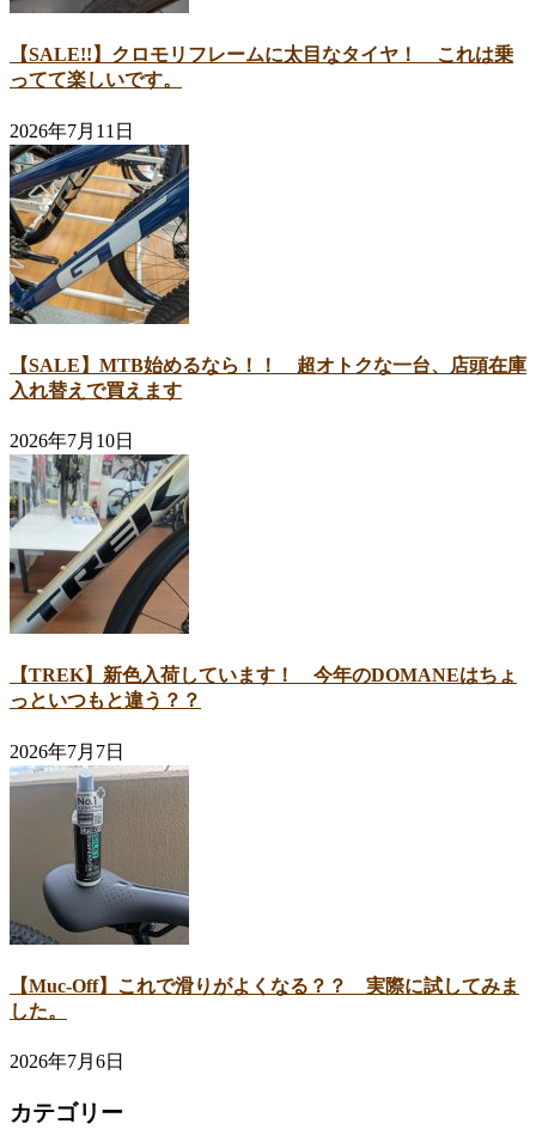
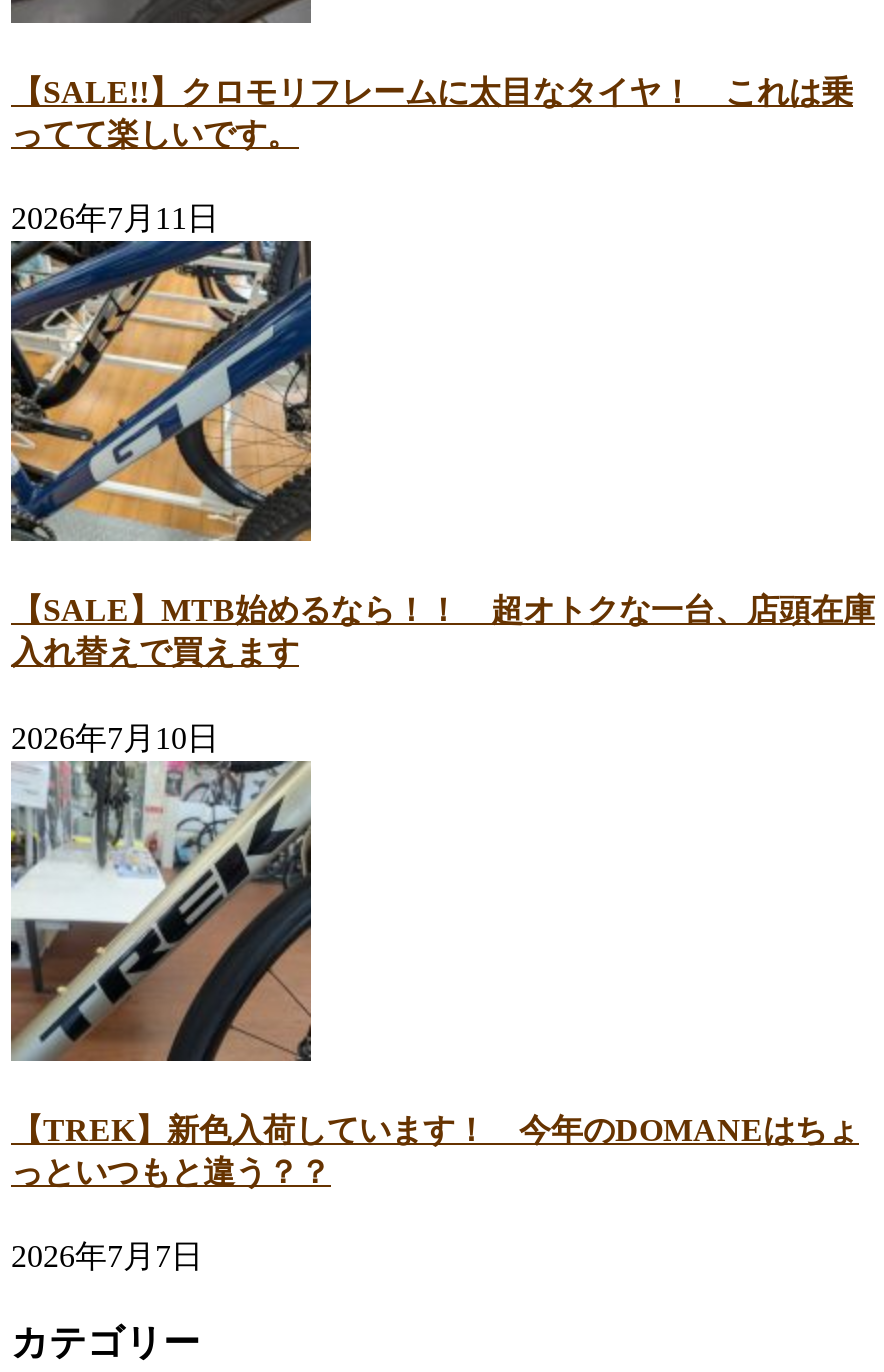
[8,765,519,1072] [image] | 【Muc-Off】これで滑りがよくなる？？ 実際に試してみま | した。 | 2026年7月6日 -> none

